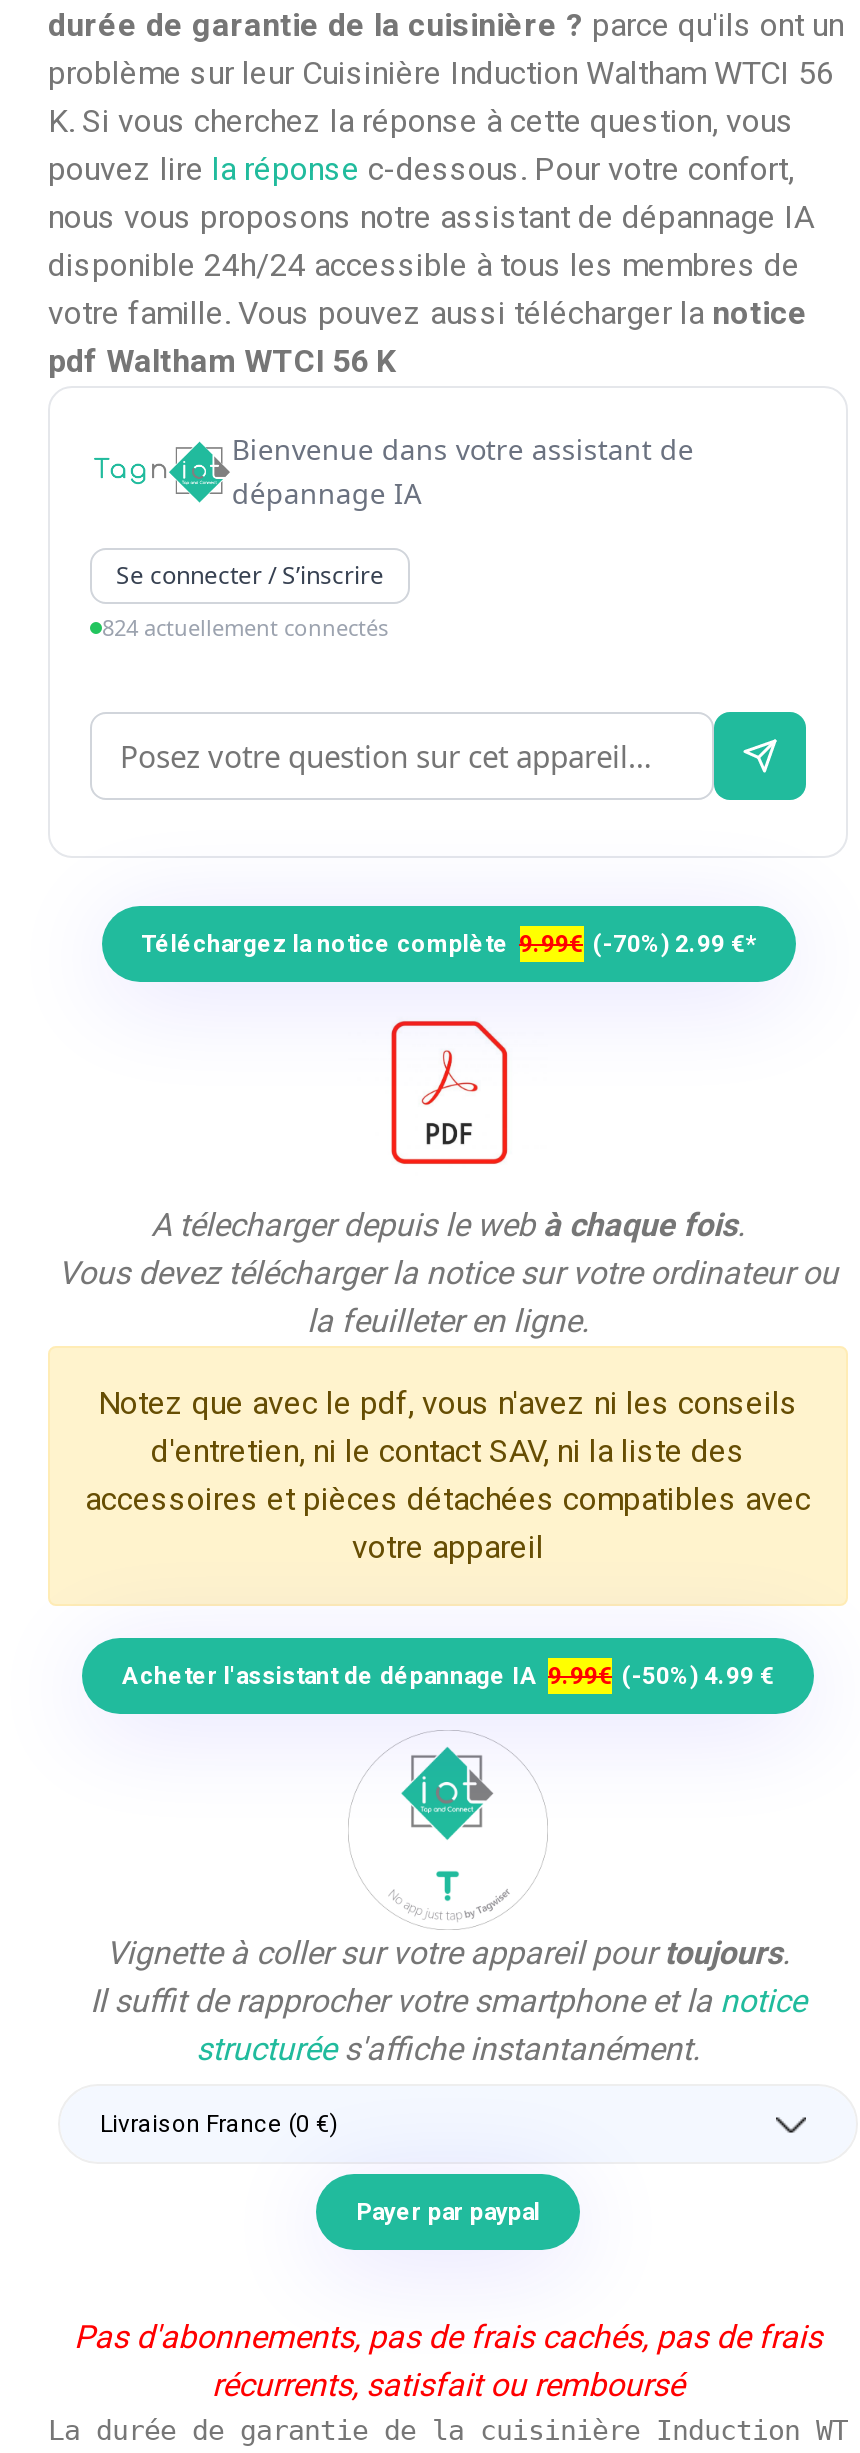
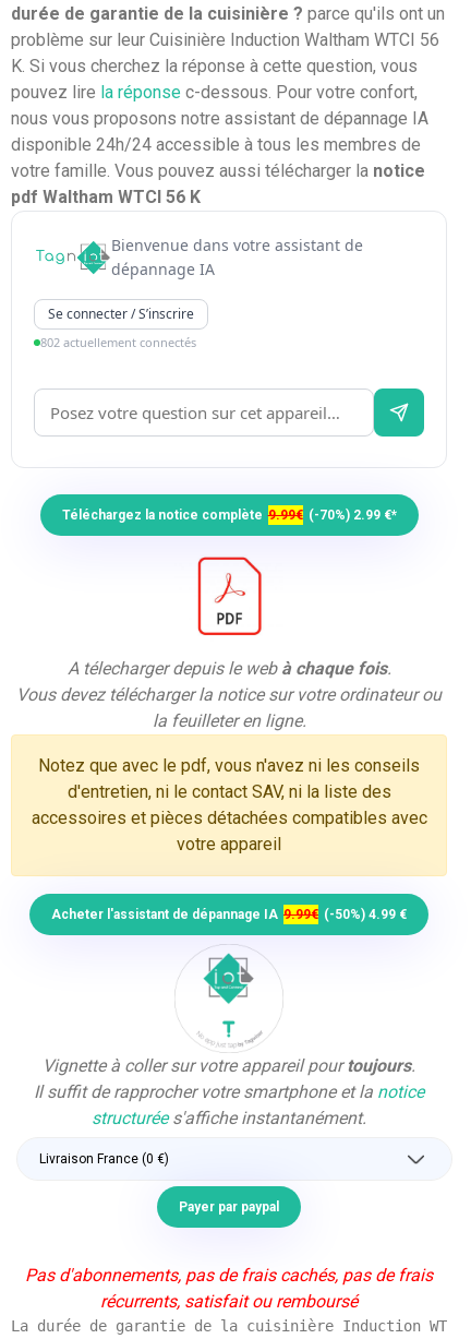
[102,612,388,642] 824 actuellement connectés -> [40,334,196,350] 802 actuellement connectés

